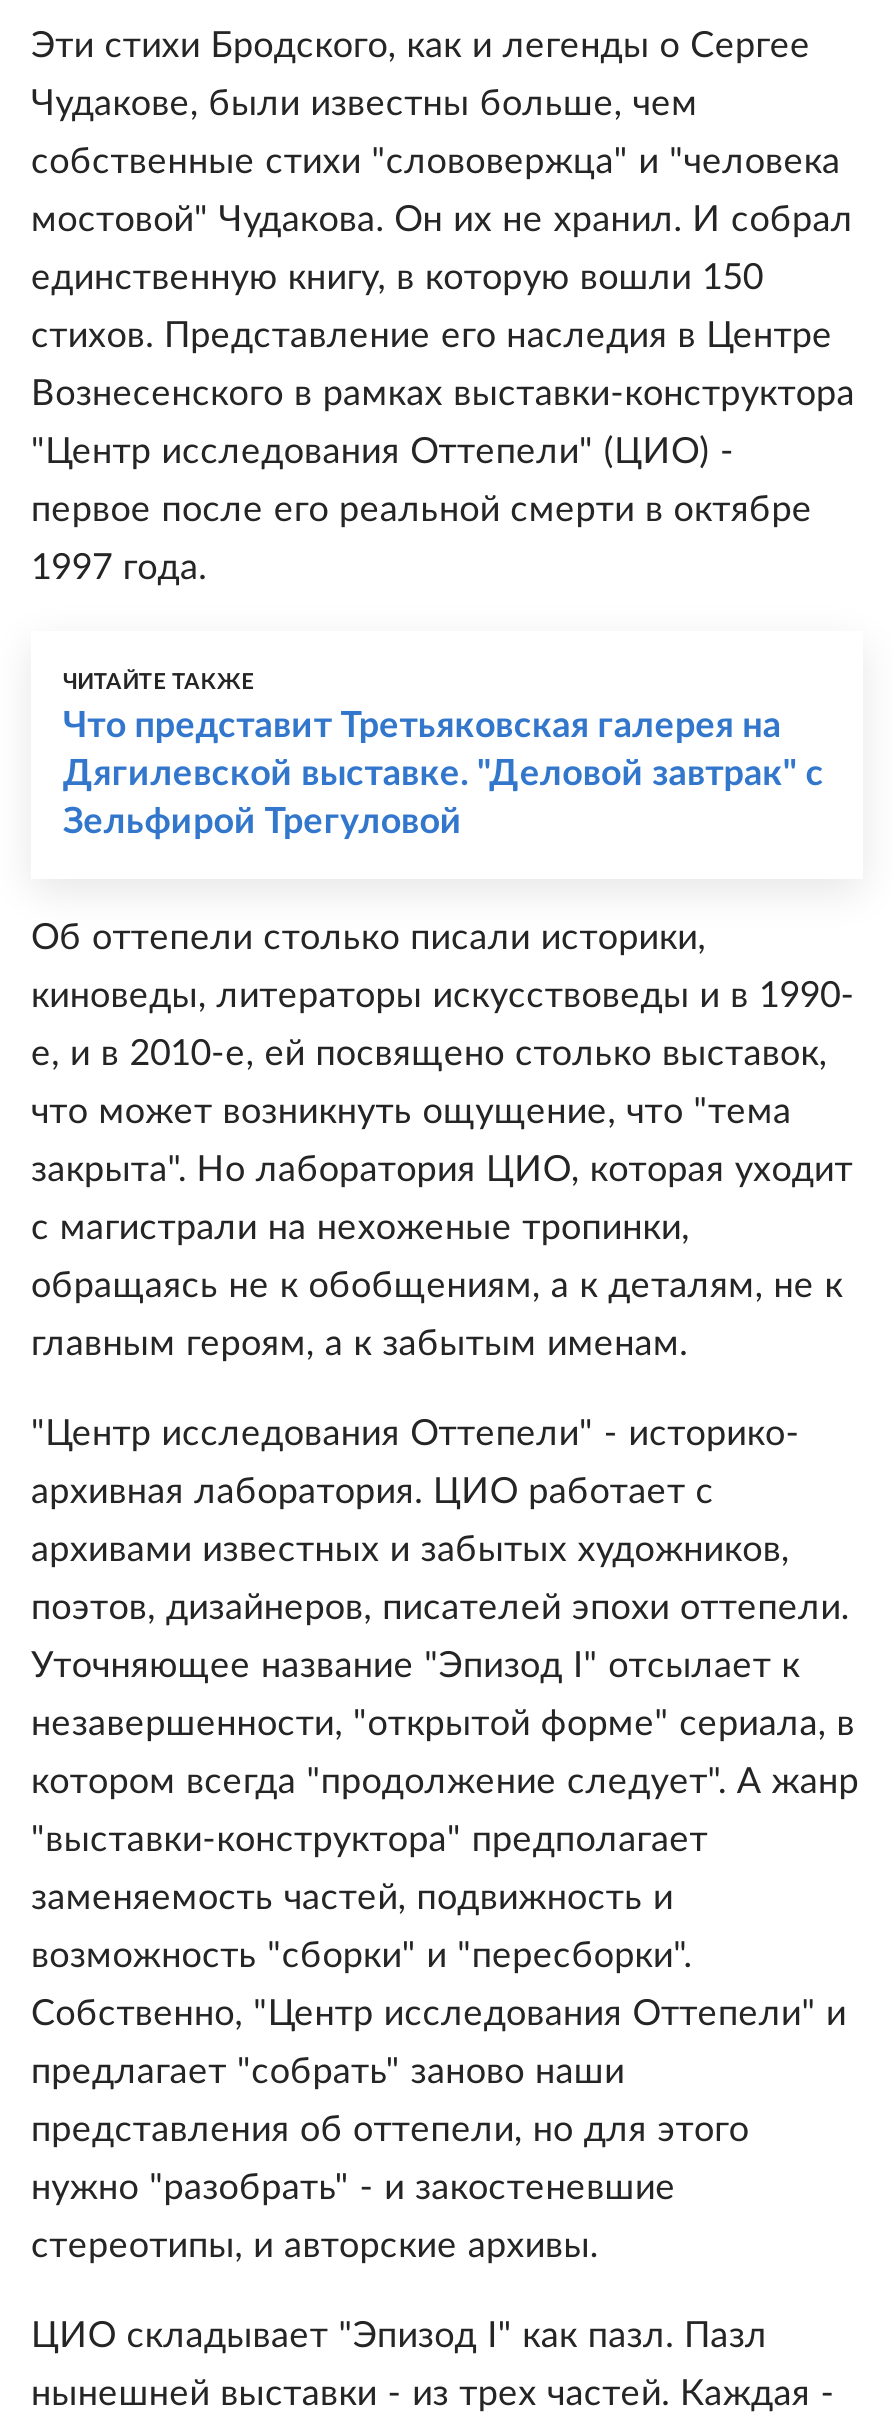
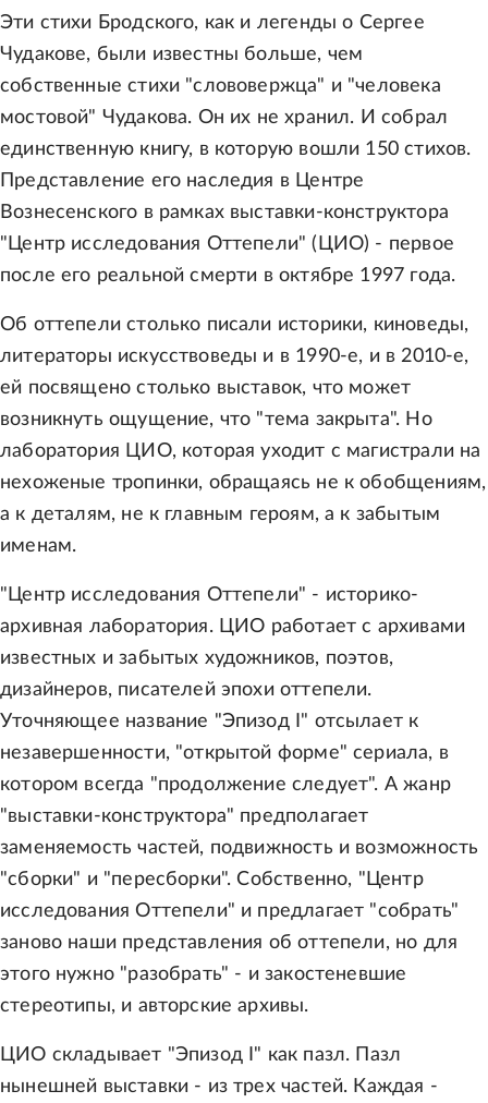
[31,436,855,1364] "Центр исследования Оттепели" (ЦИО) - | первое после его реальной смерти в октябре | 1997 года. | ЧИТАЙТЕ ТАКЖЕ | Что представит Третьяковская галерея на | Дягилевской выставке. "Деловой завтрак" с | Зельфирой Трегуловой | Об оттепели столько писали историки, | киноведы, литераторы искусствоведы и в 1990- | е, и в 2010-е, ей посвящено столько выставок, | что может возникнуть ощущение, что "тема | закрыта". Но лаборатория ЦИО, которая уходит | с магистрали на нехоженые тропинки, | обращаясь не к обобщениям, а к деталям, не к | главным героям, а к забытым именам. -> [0,234,486,556] "Центр исследования Оттепели" (ЦИО) - первое | после его реальной смерти в октябре 1997 года. | Об оттепели столько писали историки, киноведы, | литераторы искусствоведы и в 1990-е, и в 2010-е, | ей посвящено столько выставок, что может | возникнуть ощущение, что "тема закрыта". Но | лаборатория ЦИО, которая уходит с магистрали на | нехоженые тропинки, обращаясь не к обобщениям, | а к деталям, не к главным героям, а к забытым | именам.

